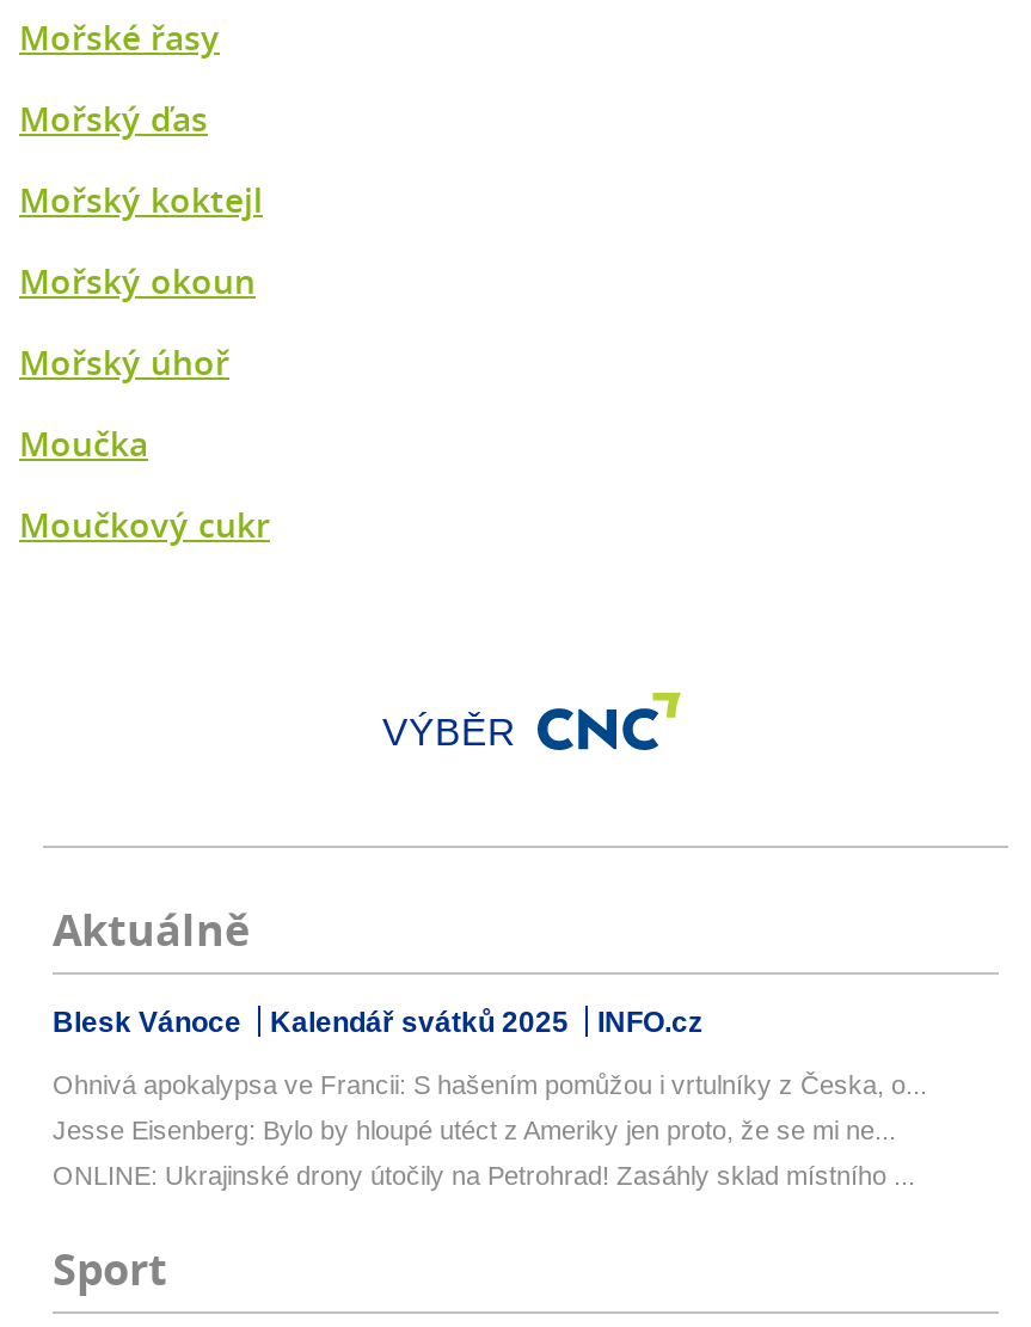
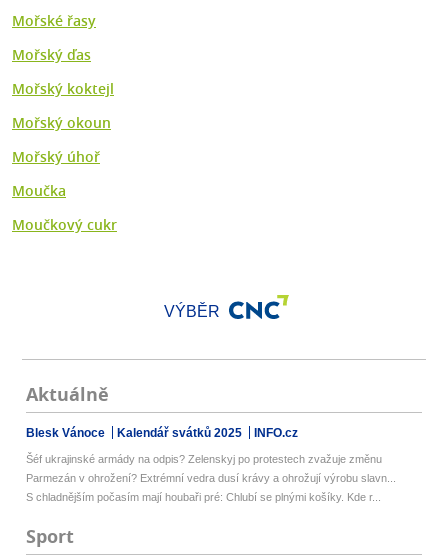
[53,1070,927,1099] Ohnivá apokalypsa ve Francii: S hašením pomůžou i vrtulníky z Česka, o... -> [26,453,382,465] Šéf ukrajinské armády na odpis? Zelenskyj po protestech zvažuje změnu
[53,1115,896,1144] Jesse Eisenberg: Bylo by hloupé utéct z Ameriky jen proto, že se mi ne... -> [26,472,396,484] Parmezán v ohrožení? Extrémní vedra dusí krávy a ohrožují výrobu slavn...
[53,1161,915,1189] ONLINE: Ukrajinské drony útočily na Petrohrad! Zasáhly sklad místního ... -> [26,491,381,503] S chladnějším počasím mají houbaři pré: Chlubí se plnými košíky. Kde r...

